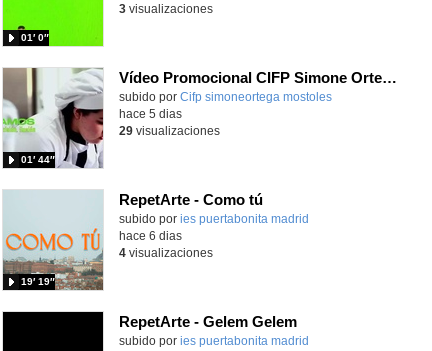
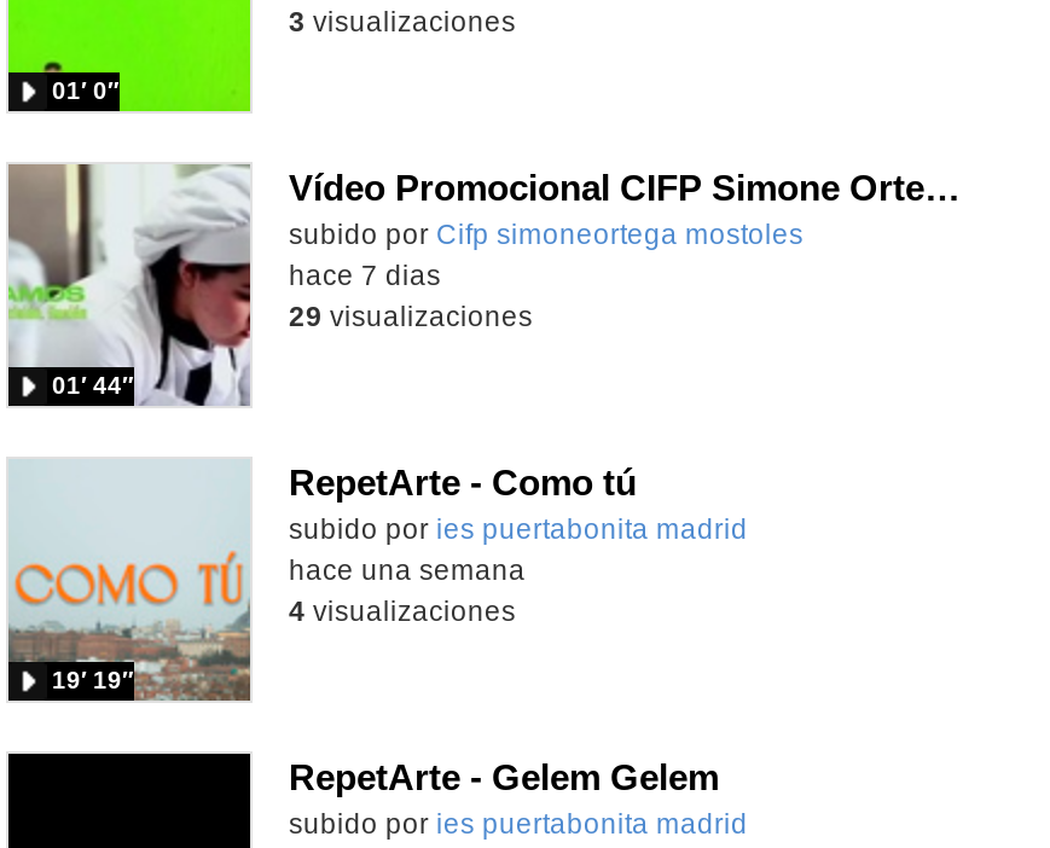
[119,108,182,120] hace 5 dias -> [289,262,441,291] hace 7 dias
[119,230,182,242] hace 6 dias -> [289,557,526,586] hace una semana

